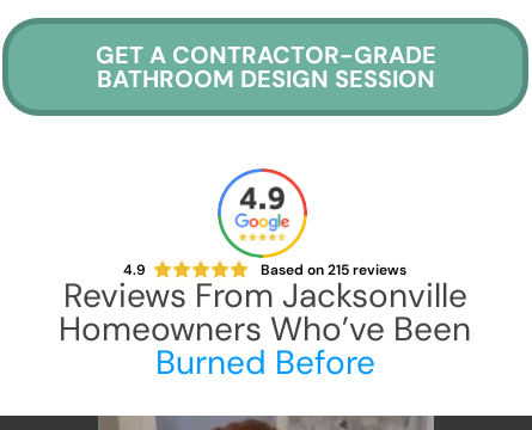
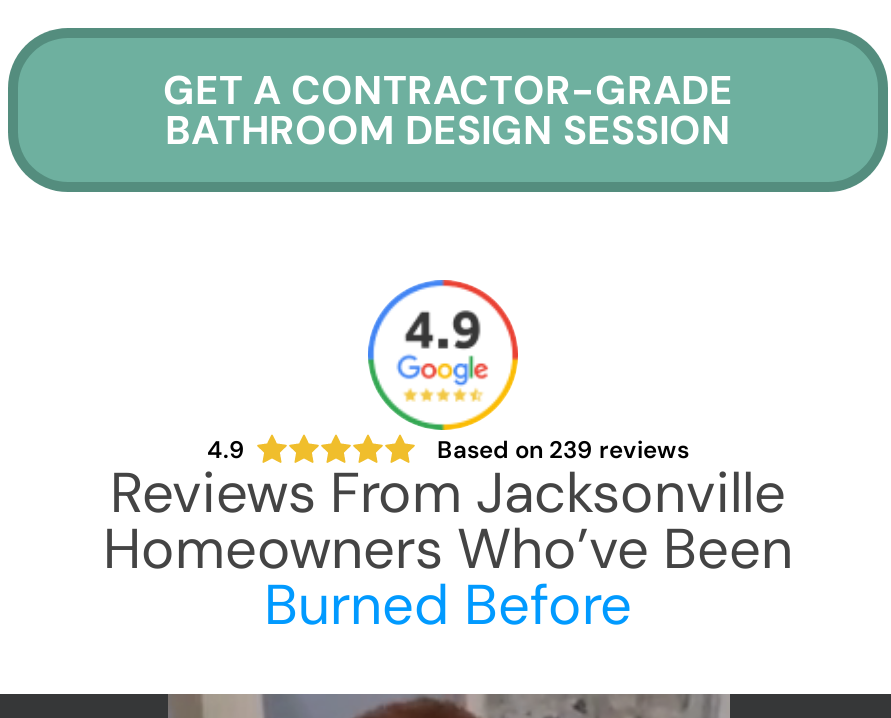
[261,260,407,279] Based on 215 reviews -> [437,434,689,466] Based on 239 reviews

